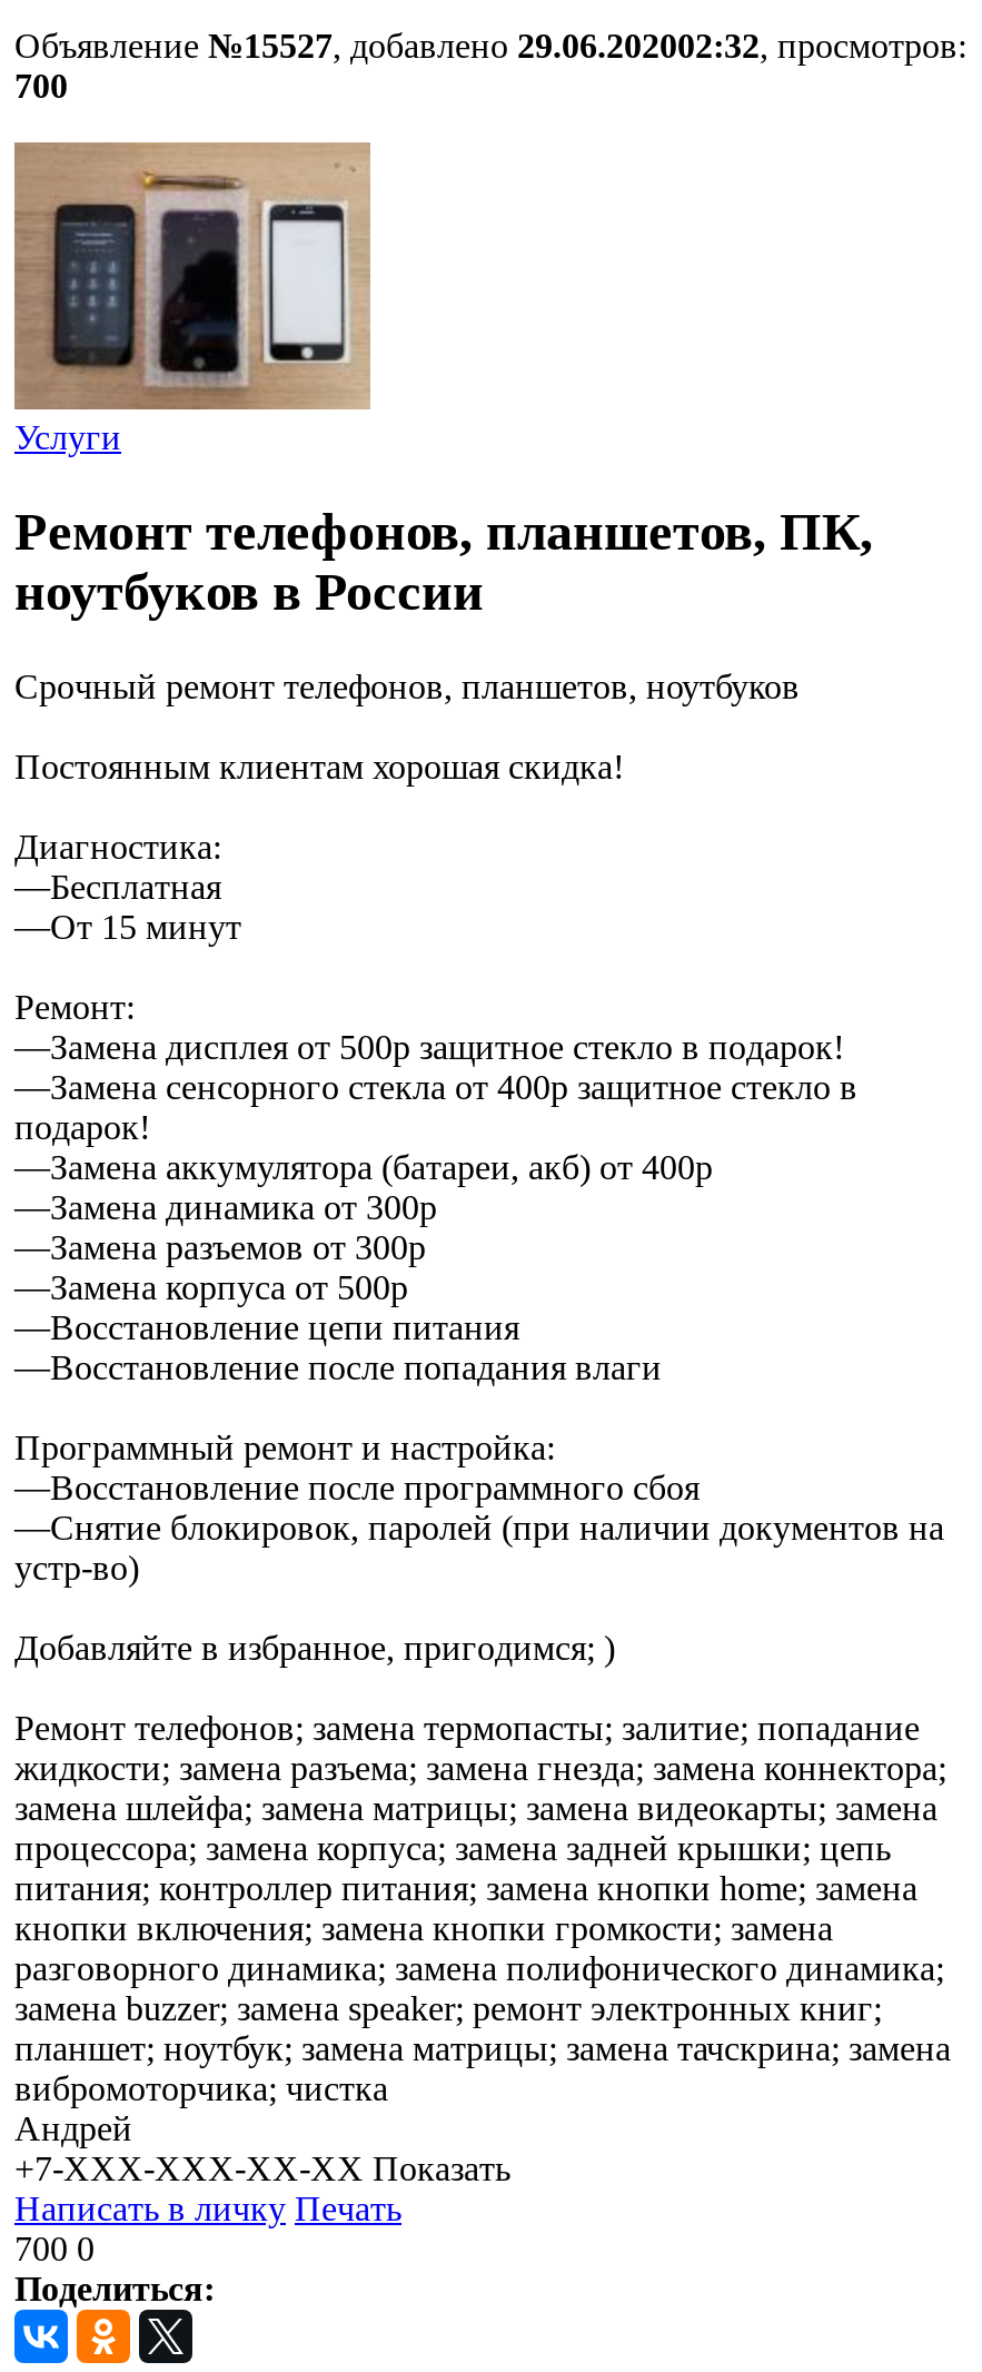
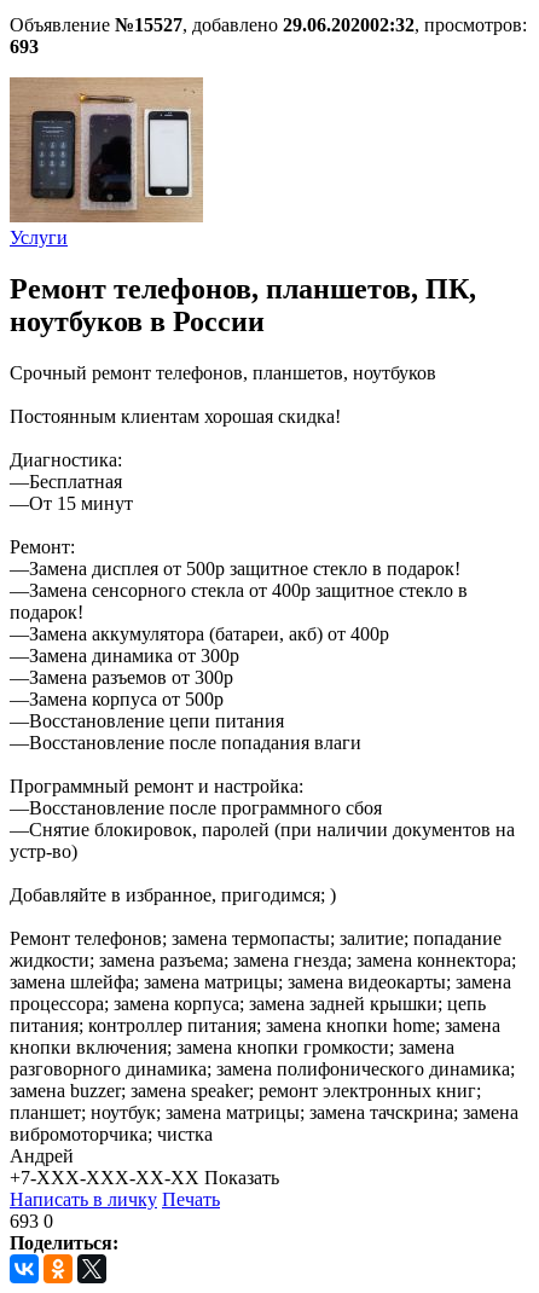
[14,67,68,105] 700 -> [10,36,39,57] 693
[14,2229,95,2267] 700 0 -> [10,1211,53,1231] 693 0

